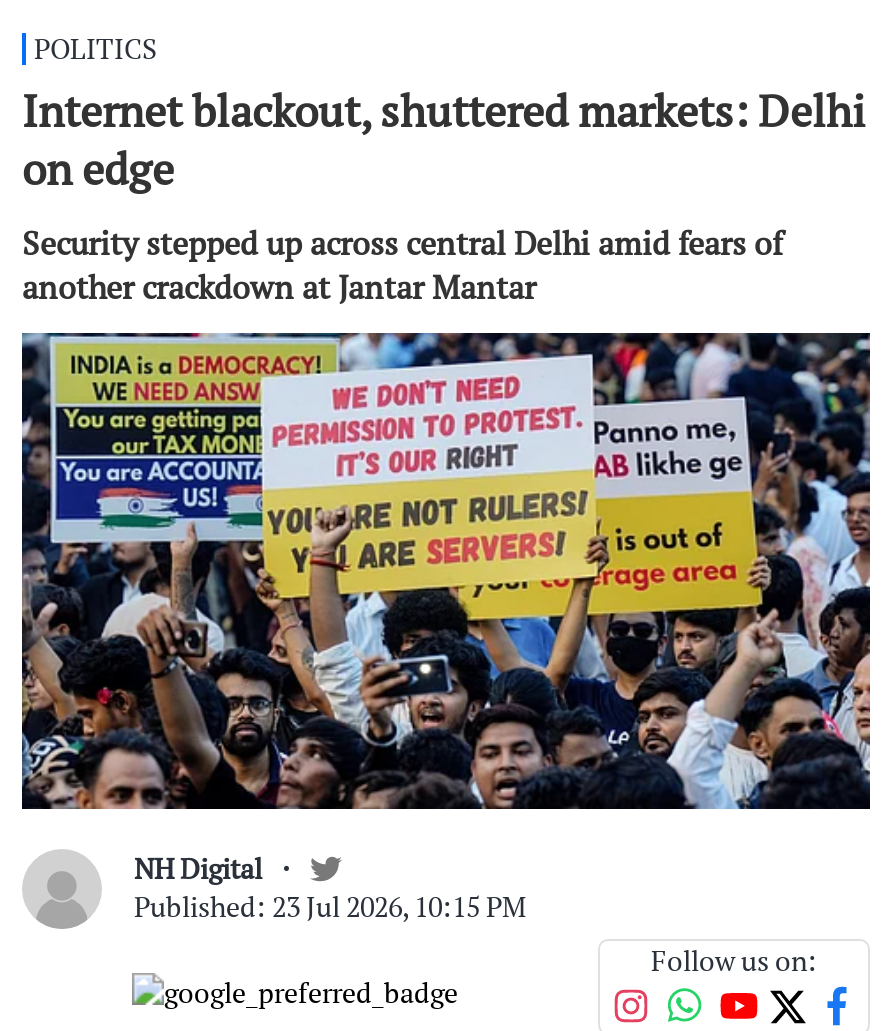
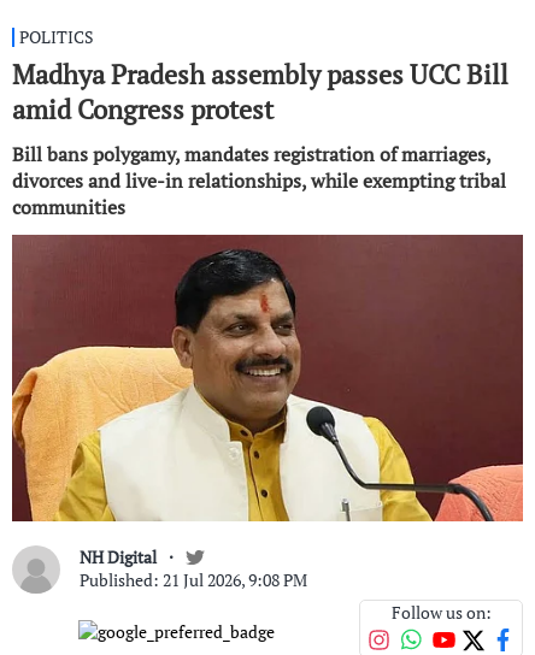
[22,81,866,309] Internet blackout, shuttered markets: Delhi | on edge | Security stepped up across central Delhi amid fears of | another crackdown at Jantar Mantar -> [12,56,508,220] Madhya Pradesh assembly passes UCC Bill | amid Congress protest | Bill bans polygamy, mandates registration of marriages, | divorces and live-in relationships, while exempting tribal | communities
[20,331,872,925] [image] | Published: 23 Jul 2026, 10:15 PM -> [11,234,524,591] [image] | Published: 21 Jul 2026, 9:08 PM

